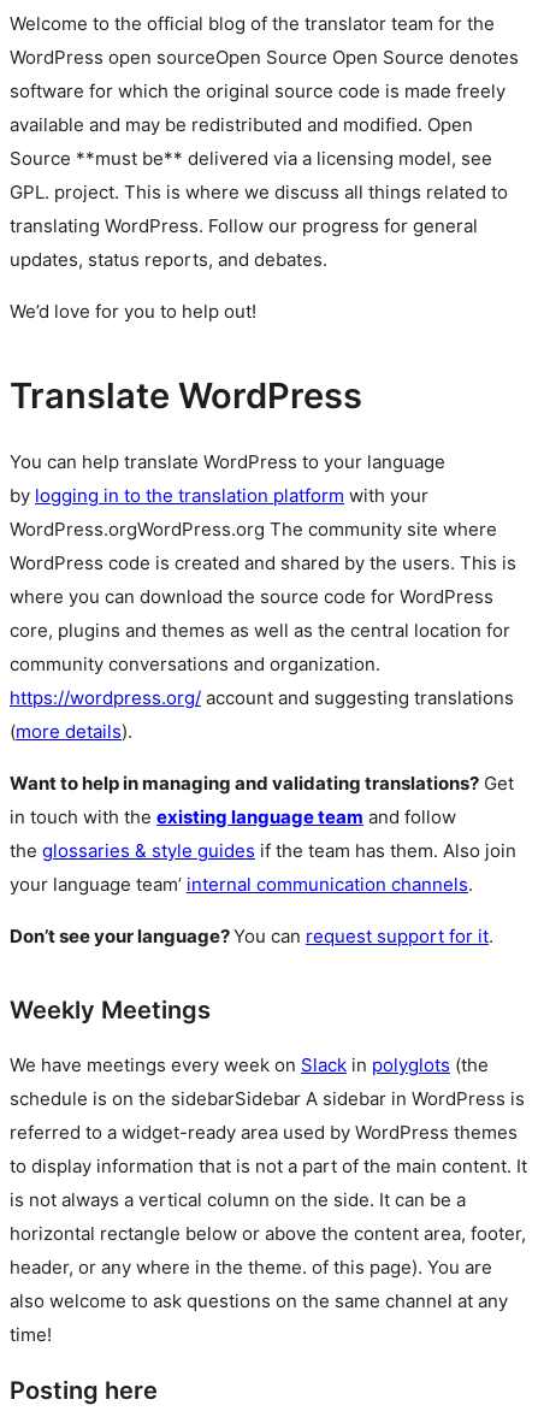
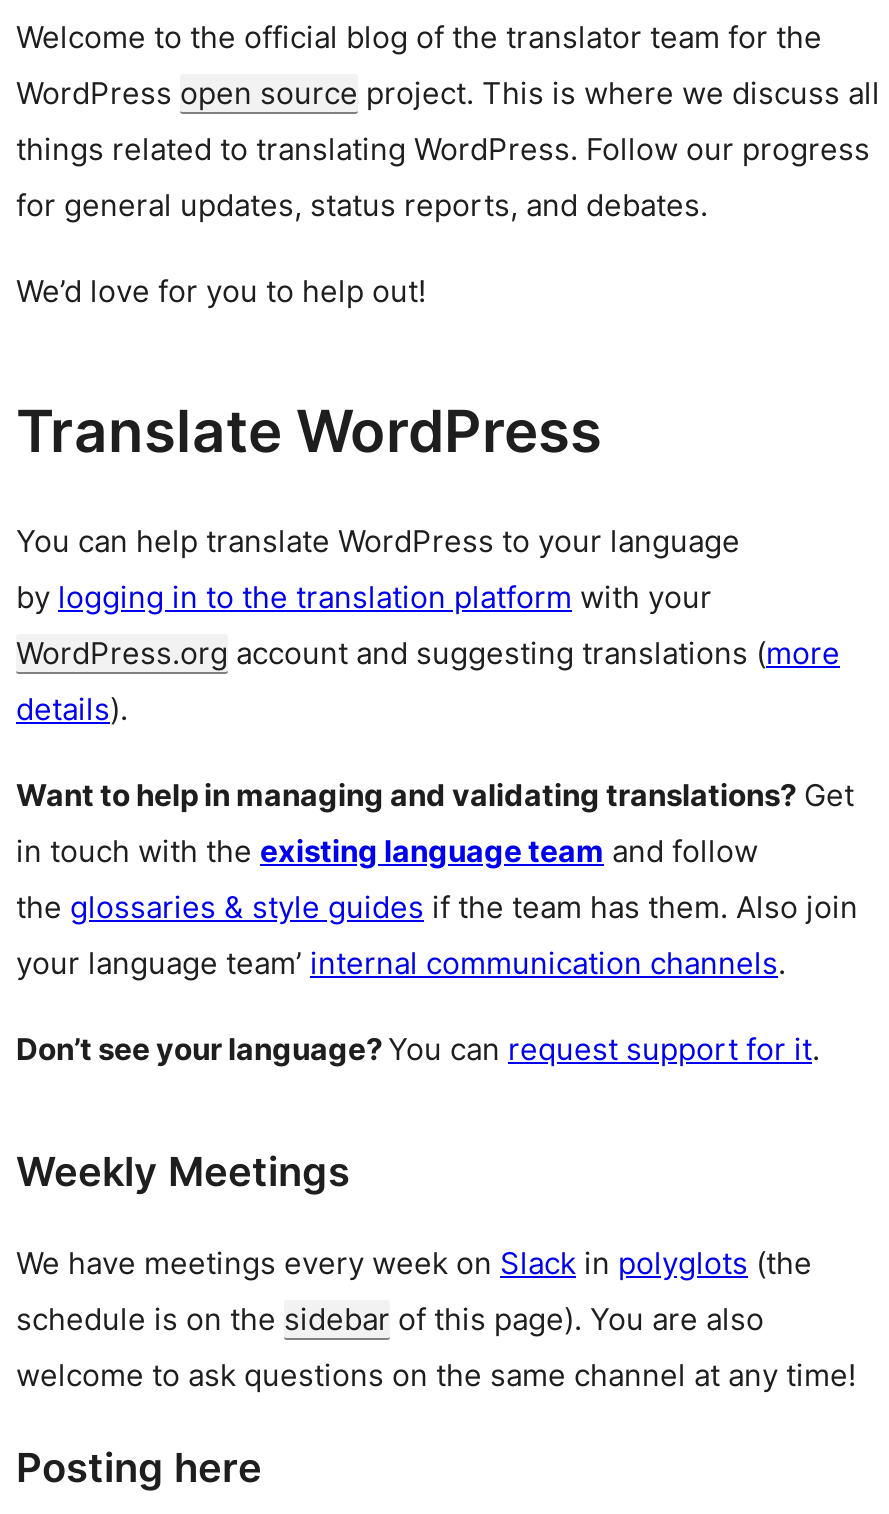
[10,46,519,271] WordPress open sourceOpen Source Open Source denotes | software for which the original source code is made freely | available and may be redistributed and modified. Open | Source **must be** delivered via a licensing model, see | GPL. project. This is where we discuss all things related to | translating WordPress. Follow our progress for general | updates, status reports, and debates. -> [16,74,880,224] WordPress open source project. This is where we discuss all | things related to translating WordPress. Follow our progress | for general updates, status reports, and debates.
[10,518,516,743] WordPress.orgWordPress.org The community site where | WordPress code is created and shared by the users. This is | where you can download the source code for WordPress | core, plugins and themes as well as the central location for | community conversations and organization. | https://wordpress.org/ account and suggesting translations | (more details). -> [16,634,840,728] WordPress.org account and suggesting translations (more | details).
[10,1087,527,1346] schedule is on the sidebarSidebar A sidebar in WordPress is | referred to a widget-ready area used by WordPress themes | to display information that is not a part of the main content. It | is not always a vertical column on the side. It can be a | horizontal rectangle below or above the content area, footer, | header, or any where in the theme. of this page). You are | also welcome to ask questions on the same channel at any | time! -> [16,1300,856,1394] schedule is on the sidebar of this page). You are also | welcome to ask questions on the same channel at any time!

